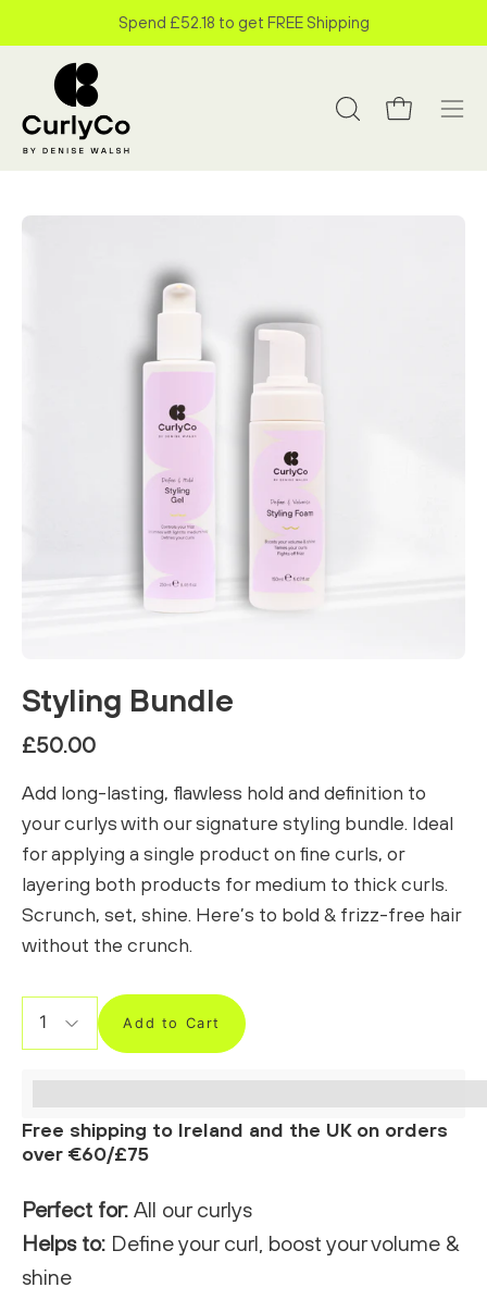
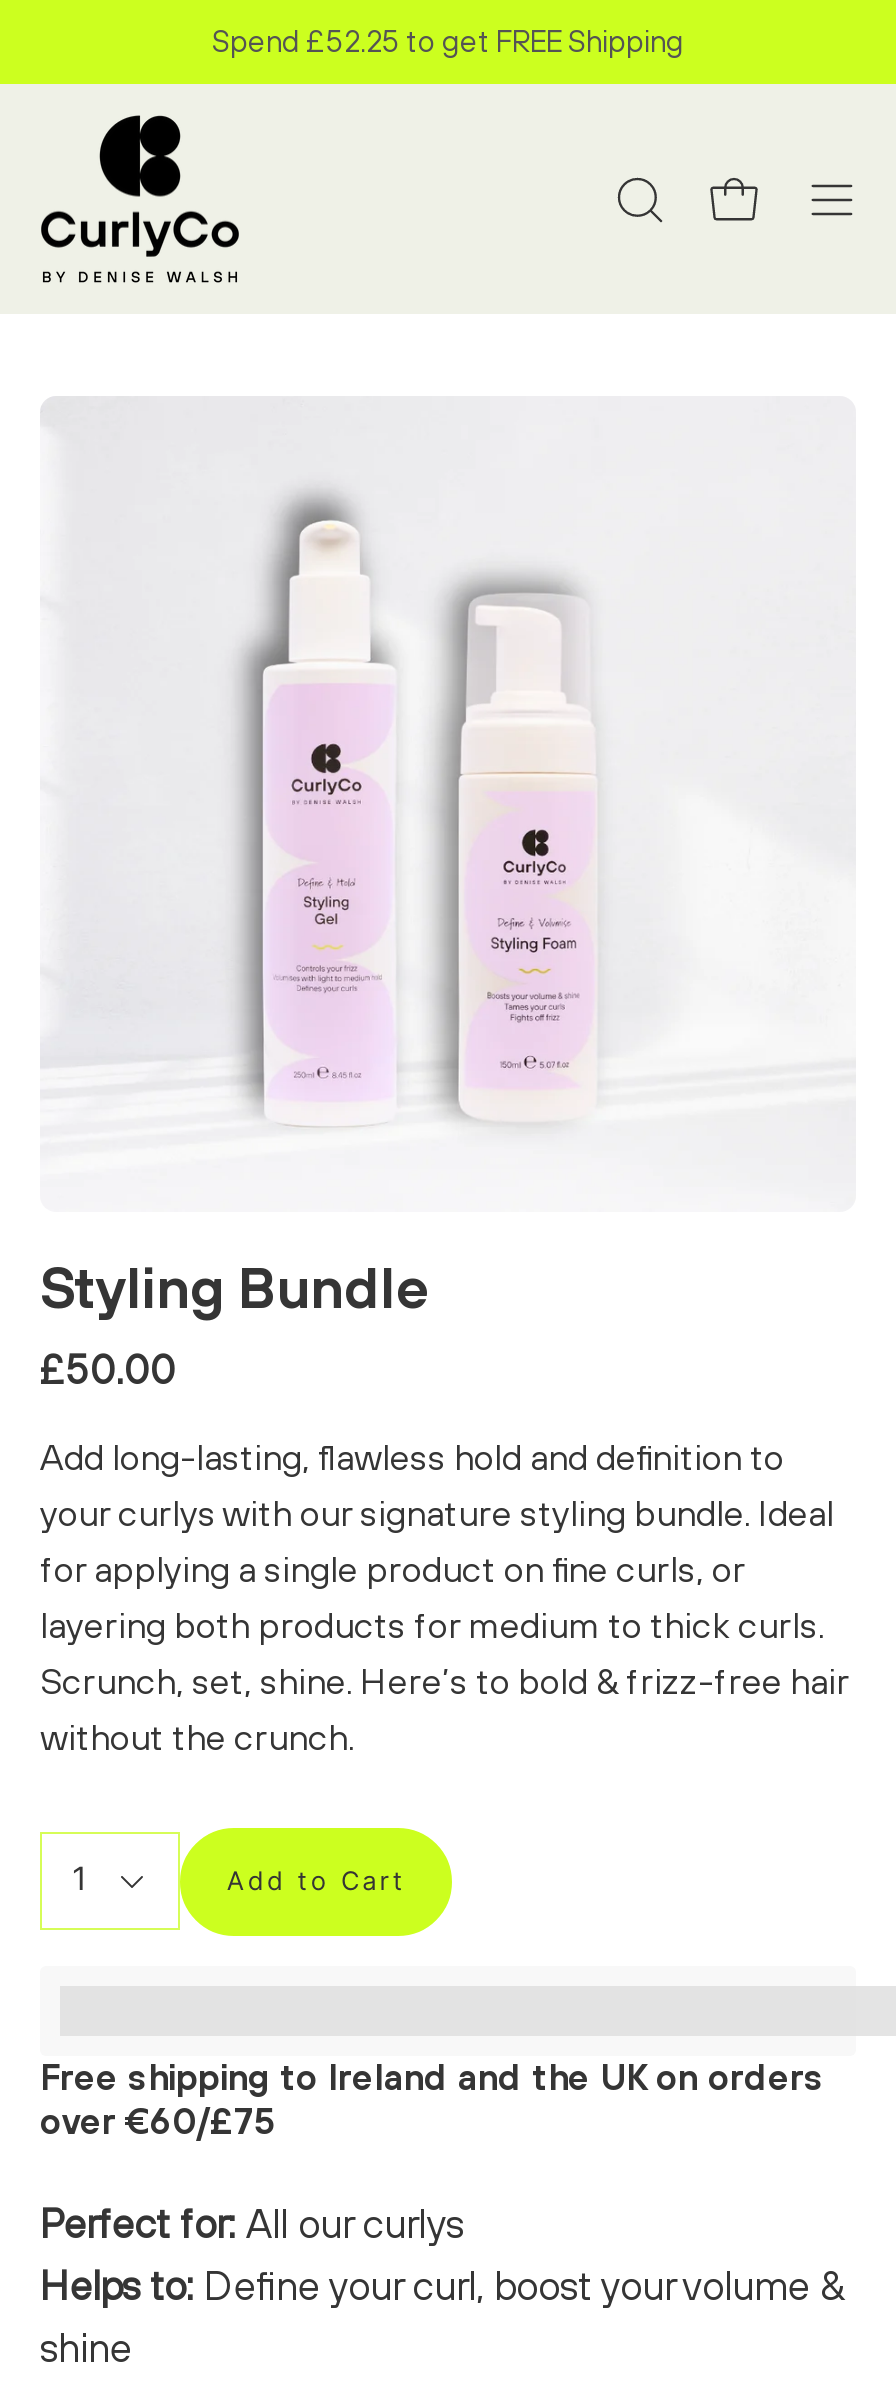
[118,13,369,32] Spend £52.18 to get FREE Shipping -> [212,24,684,58] Spend £52.25 to get FREE Shipping

